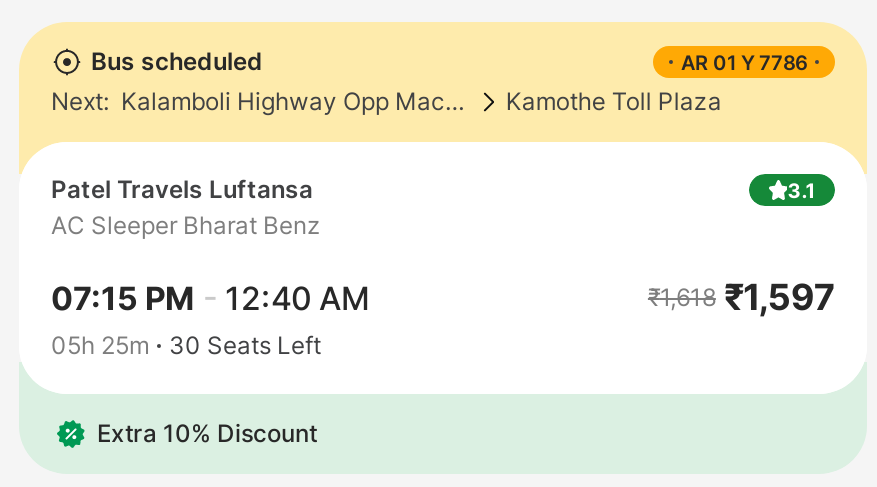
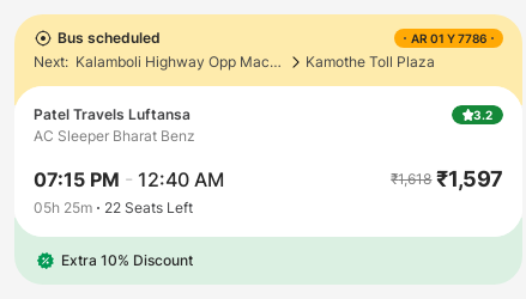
[787,178,815,202] 3.1 -> [474,108,493,122] 3.2
[51,330,321,360] 05h 25m 30 Seats Left -> [34,199,193,216] 05h 25m 22 Seats Left

